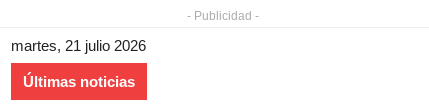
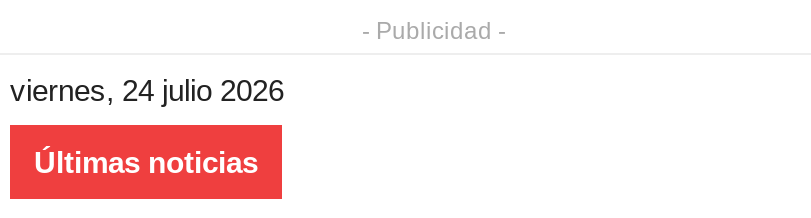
[11,37,146,54] martes, 21 julio 2026 -> [10,73,284,107] viernes, 24 julio 2026

